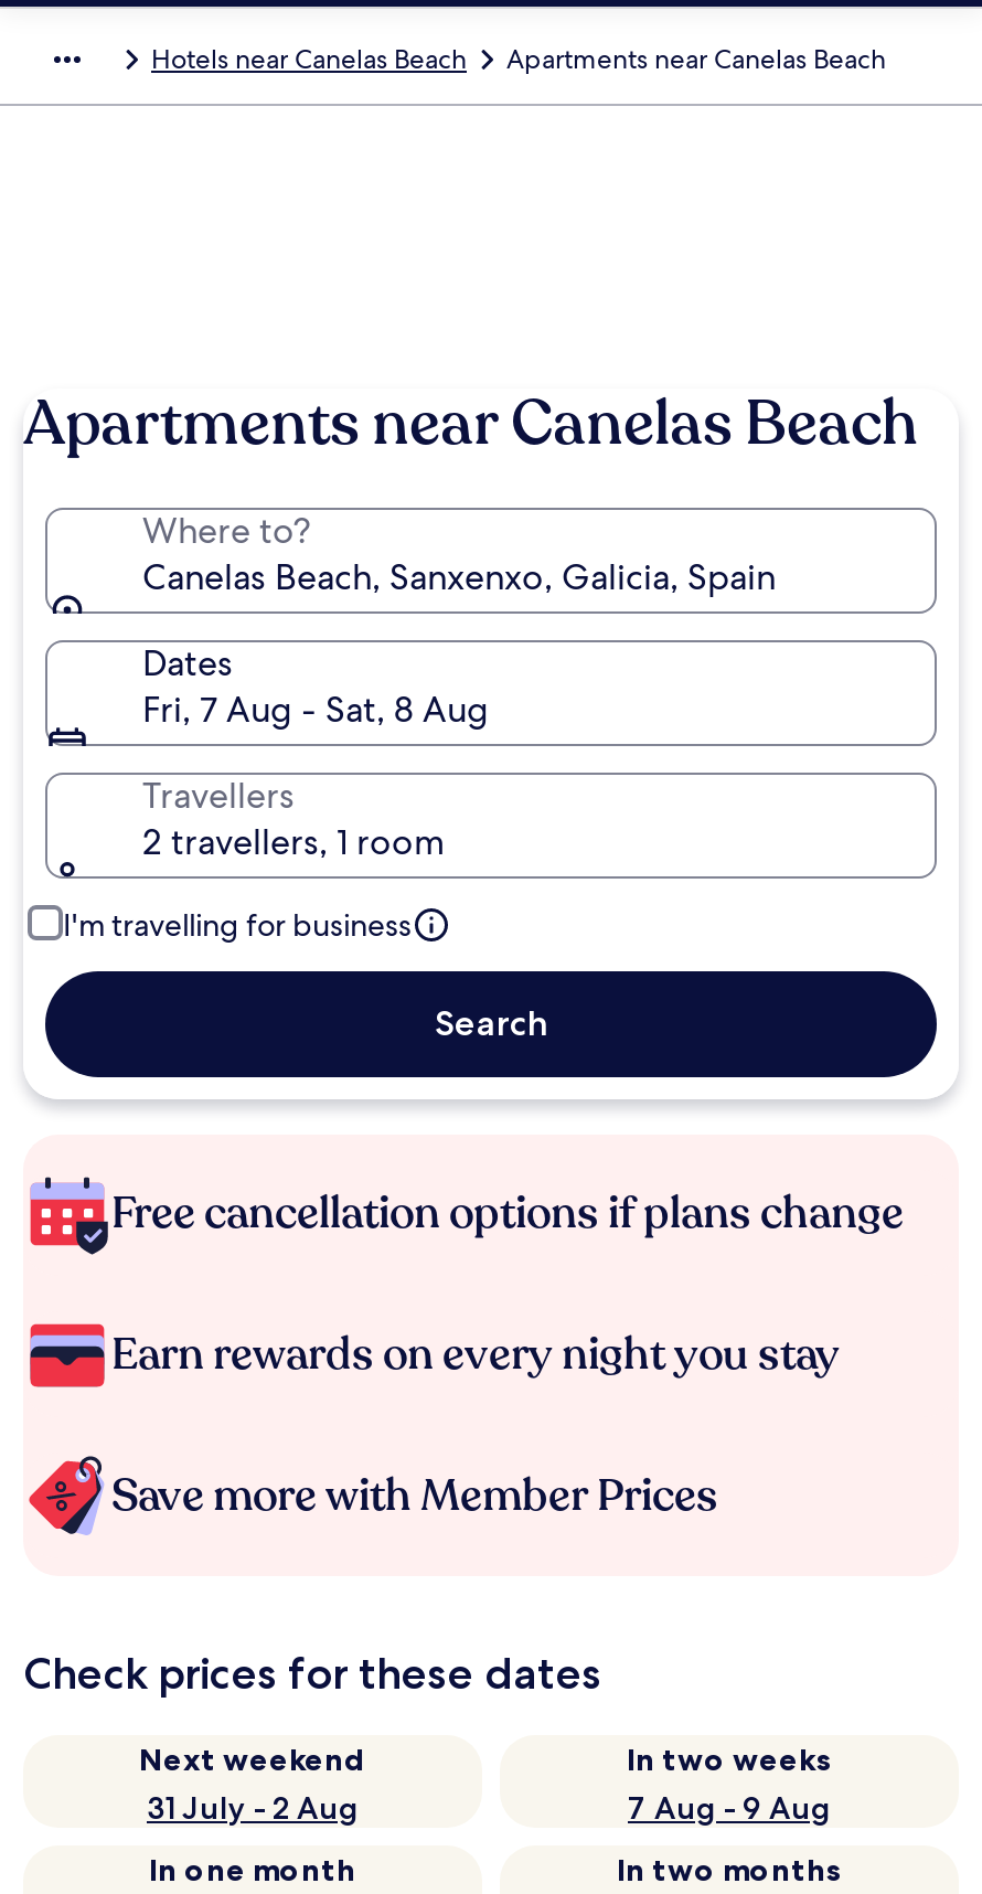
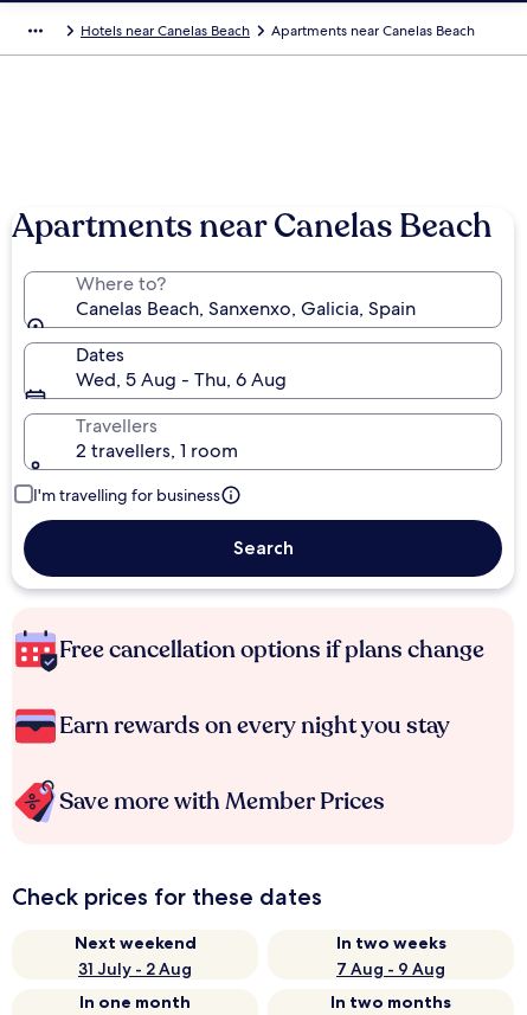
[142,687,489,733] Fri, 7 Aug - Sat, 8 Aug -> [76,367,287,392] Wed, 5 Aug - Thu, 6 Aug

